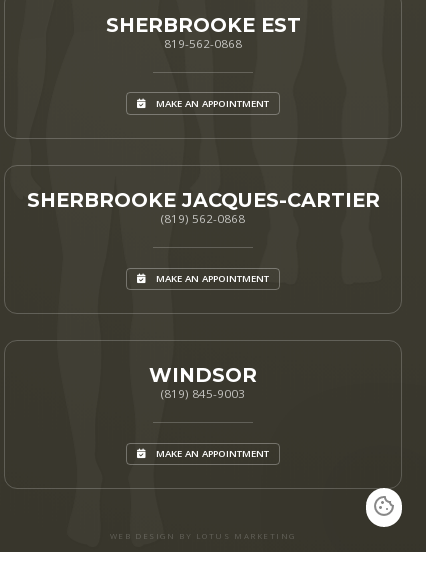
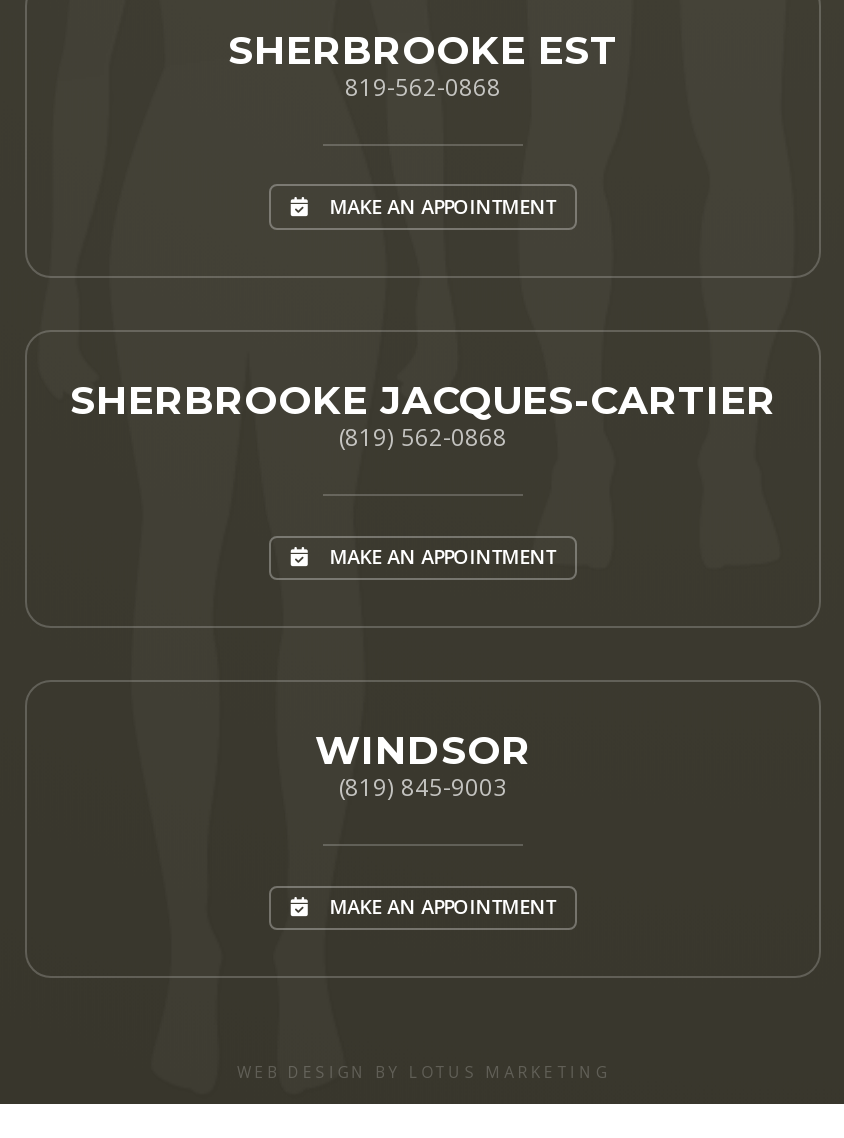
[365,487,403,528] [image] -> none

